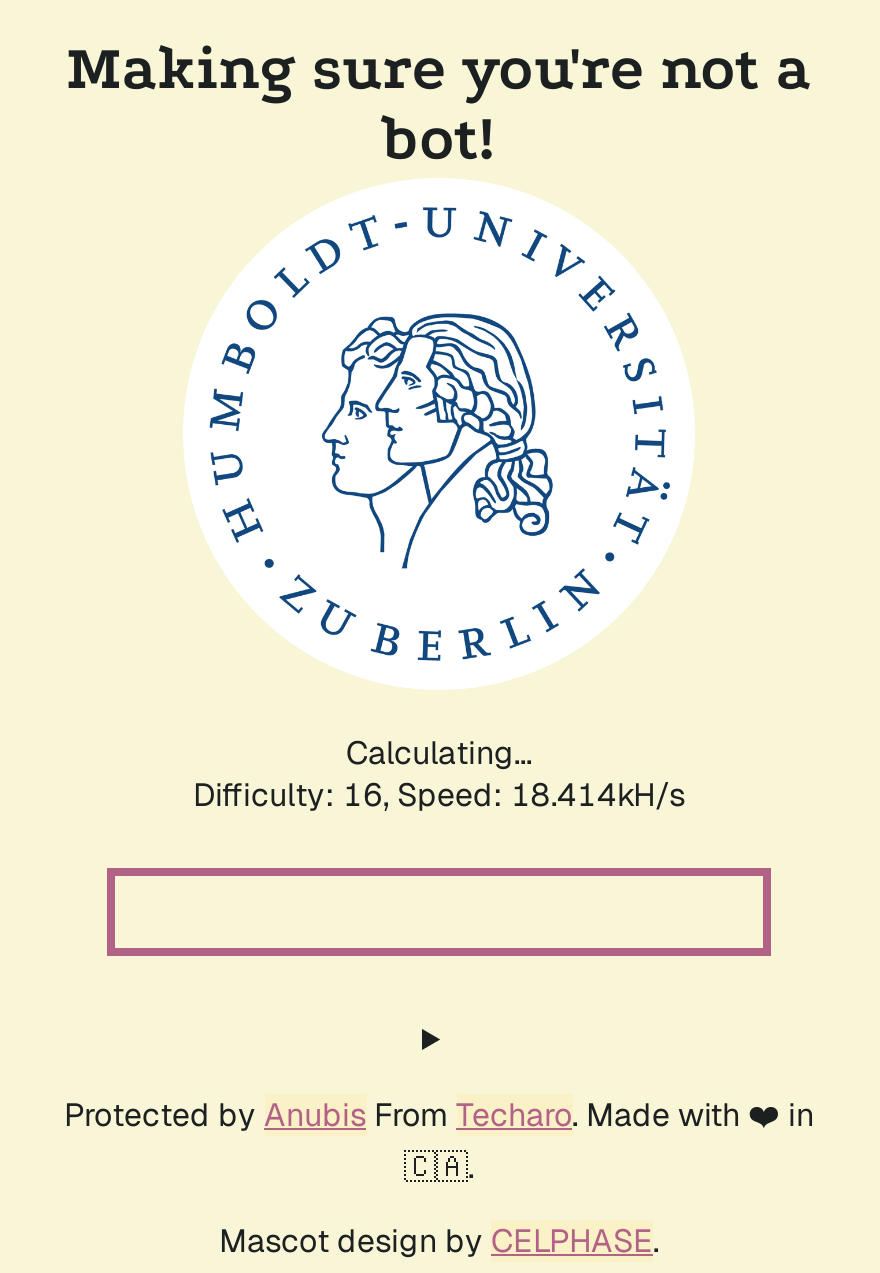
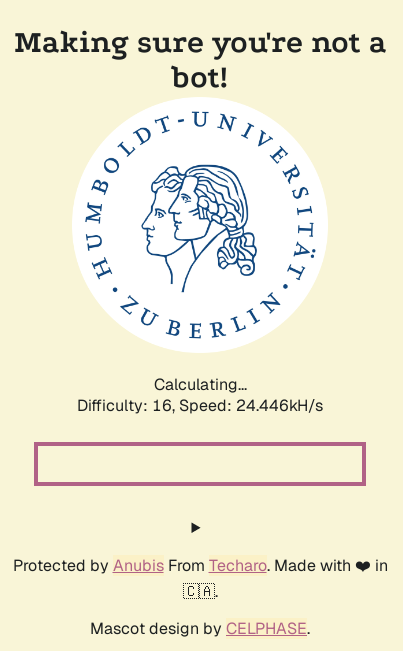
[193,774,685,816] Difficulty: 16, Speed: 18.414kH/s -> [77,395,323,416] Difficulty: 16, Speed: 24.446kH/s

